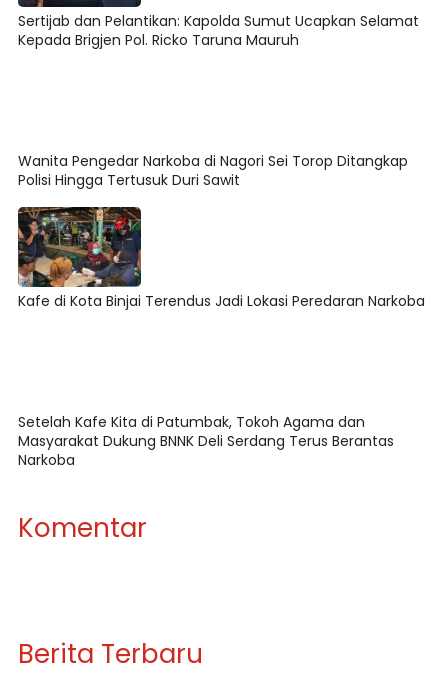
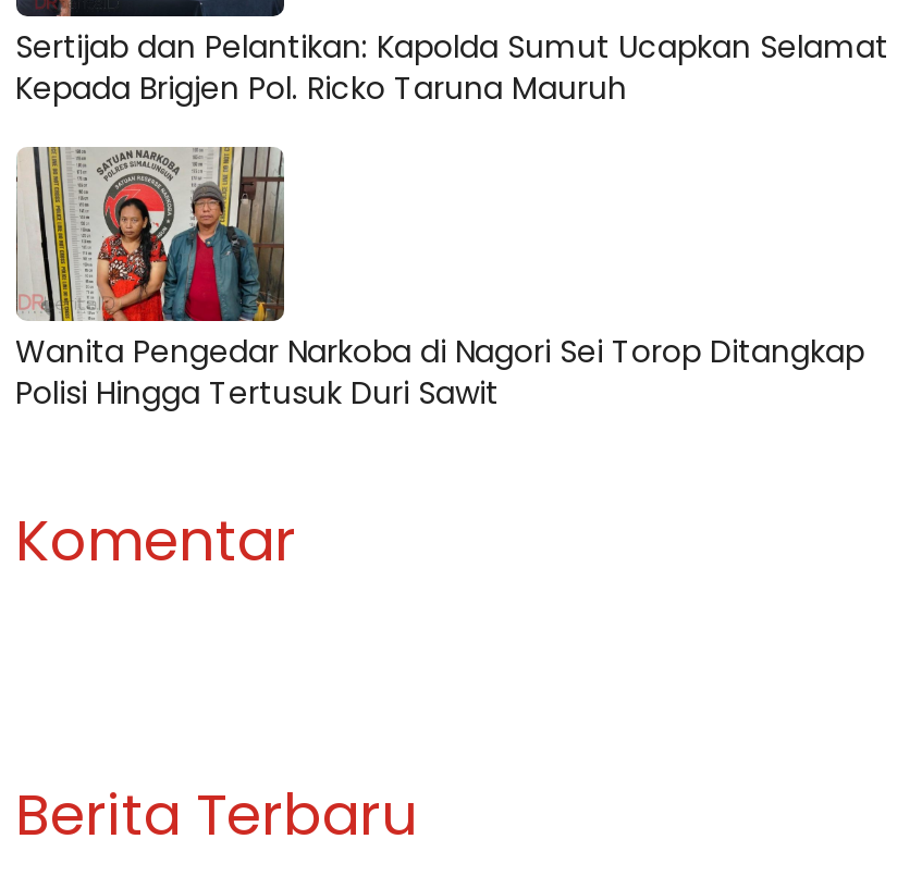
none -> [14,144,286,324] [image]
[17,206,424,311] [image] | Kafe di Kota Binjai Terendus Jadi Lokasi Peredaran Narkoba -> none
[17,412,393,470] Setelah Kafe Kita di Patumbak, Tokoh Agama dan | Masyarakat Dukung BNNK Deli Serdang Terus Berantas | Narkoba -> none

